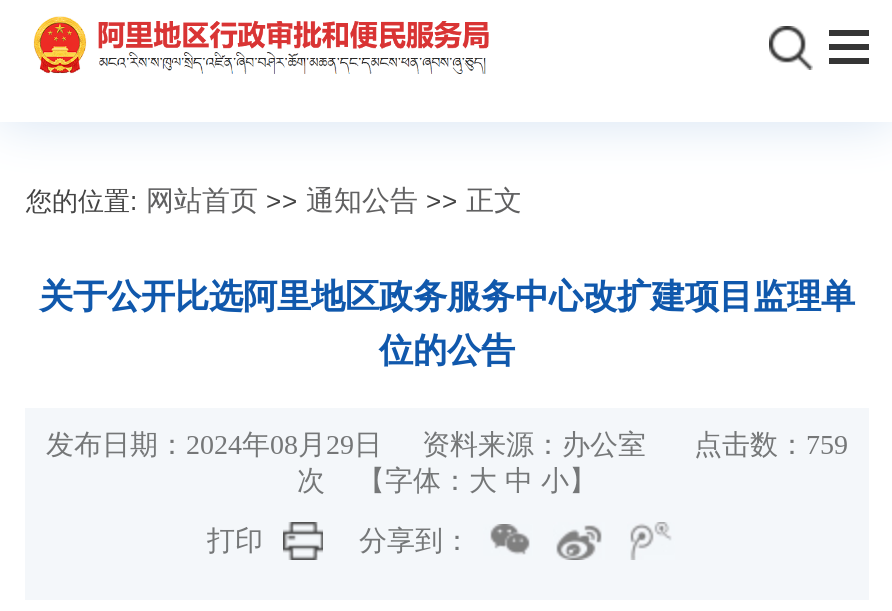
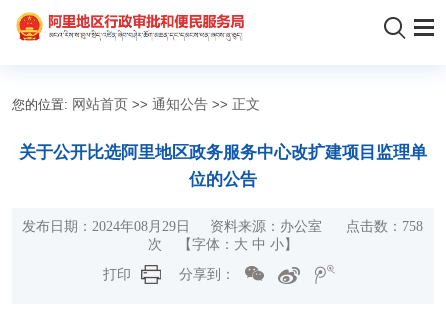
[46,430,848,460] 发布日期：2024年08月29日 资料来源：办公室 点击数：759 -> [22,219,423,234] 发布日期：2024年08月29日 资料来源：办公室 点击数：758

